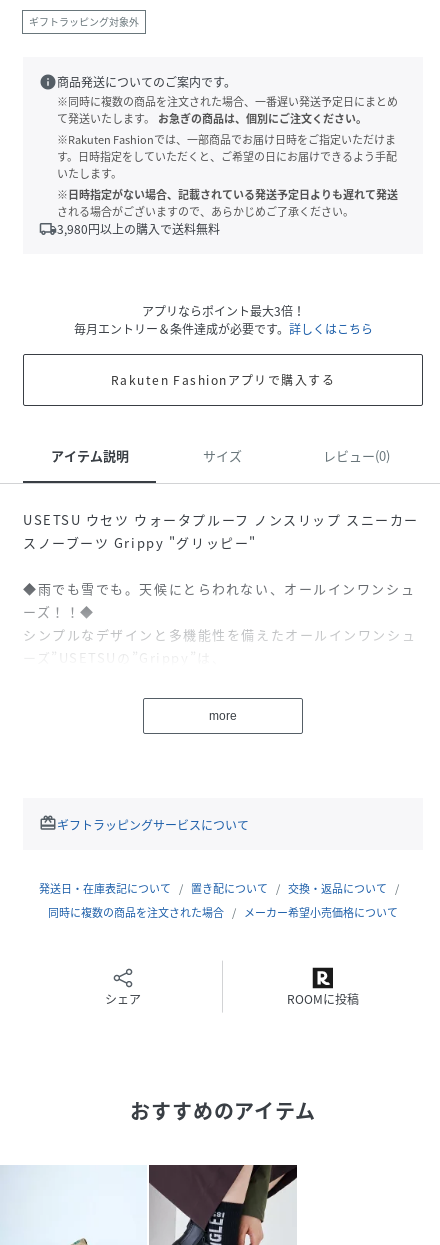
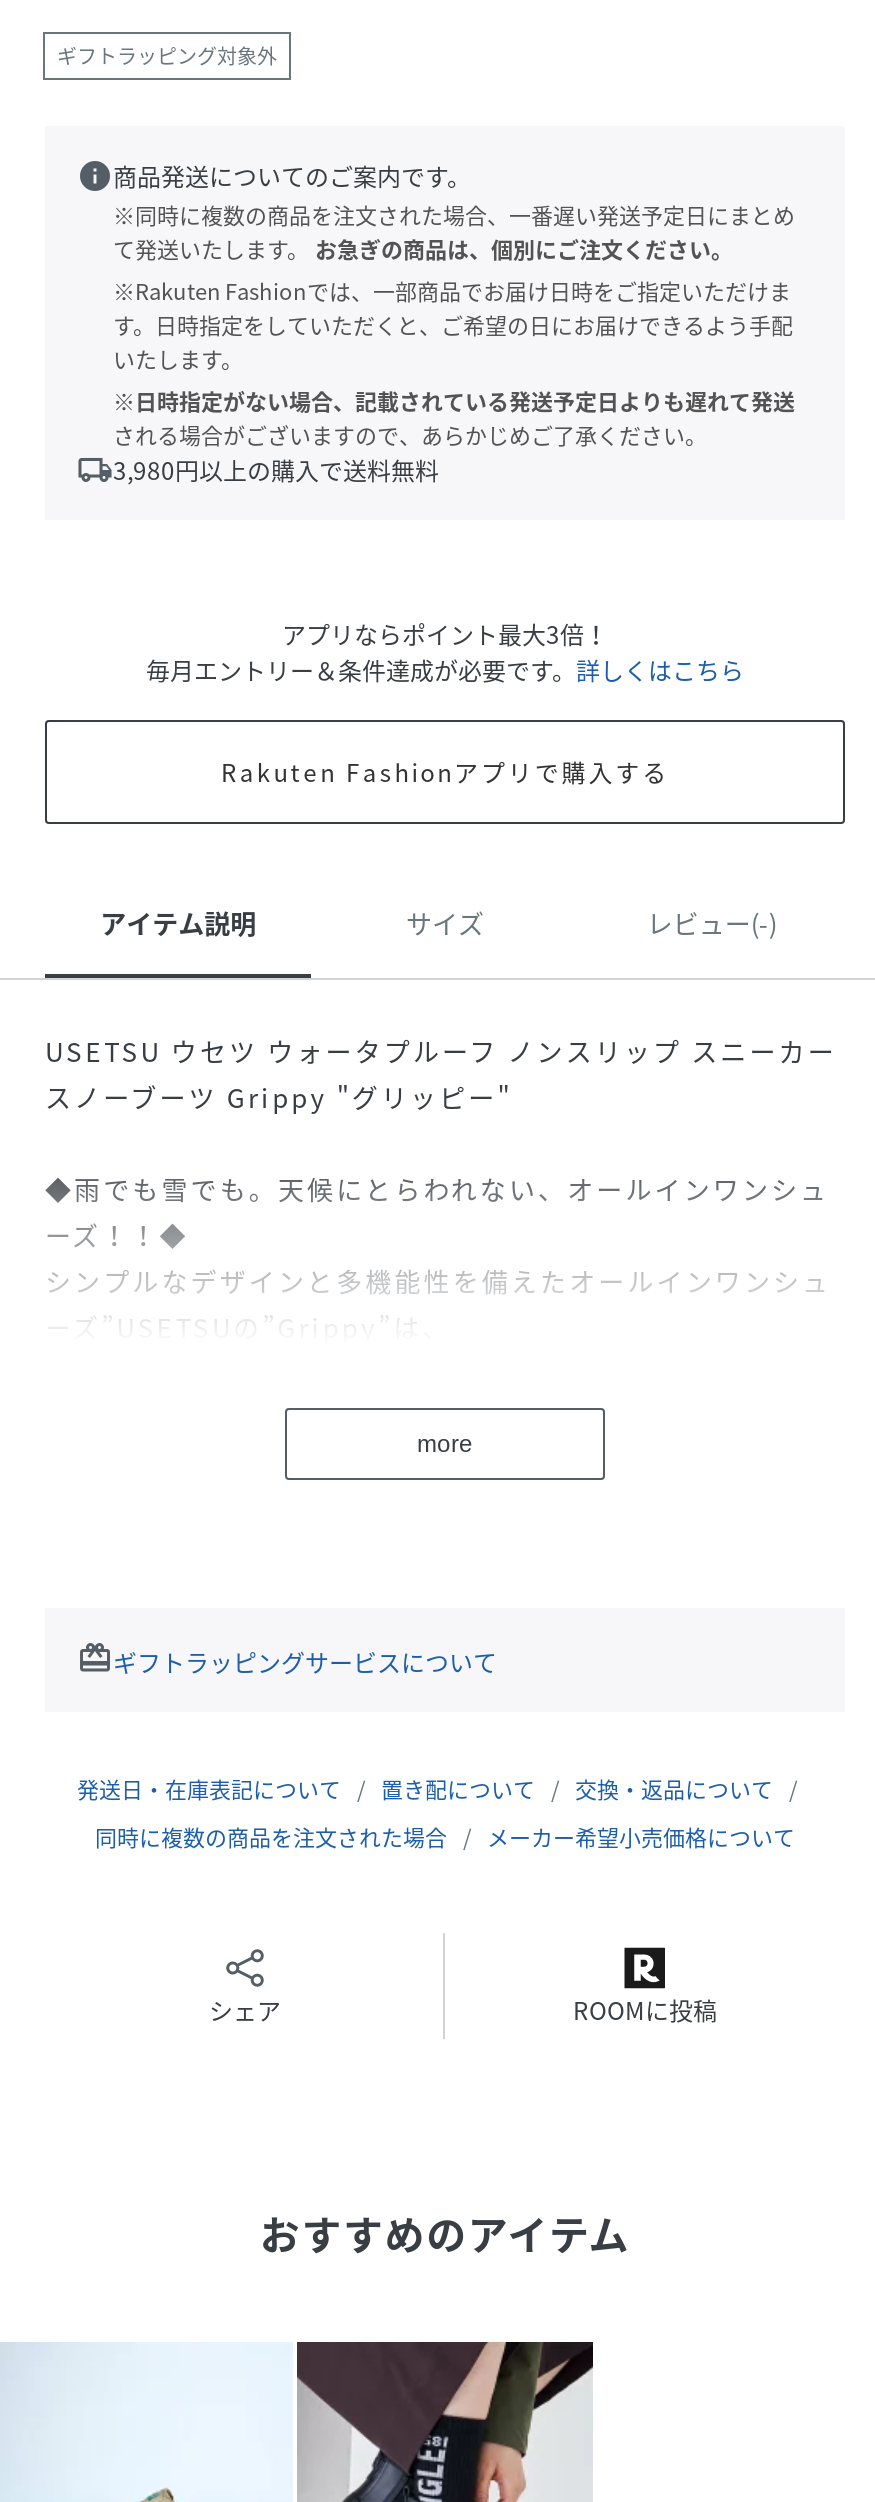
[323,446,390,465] レビュー(0) -> [647,904,777,942] レビュー(-)

